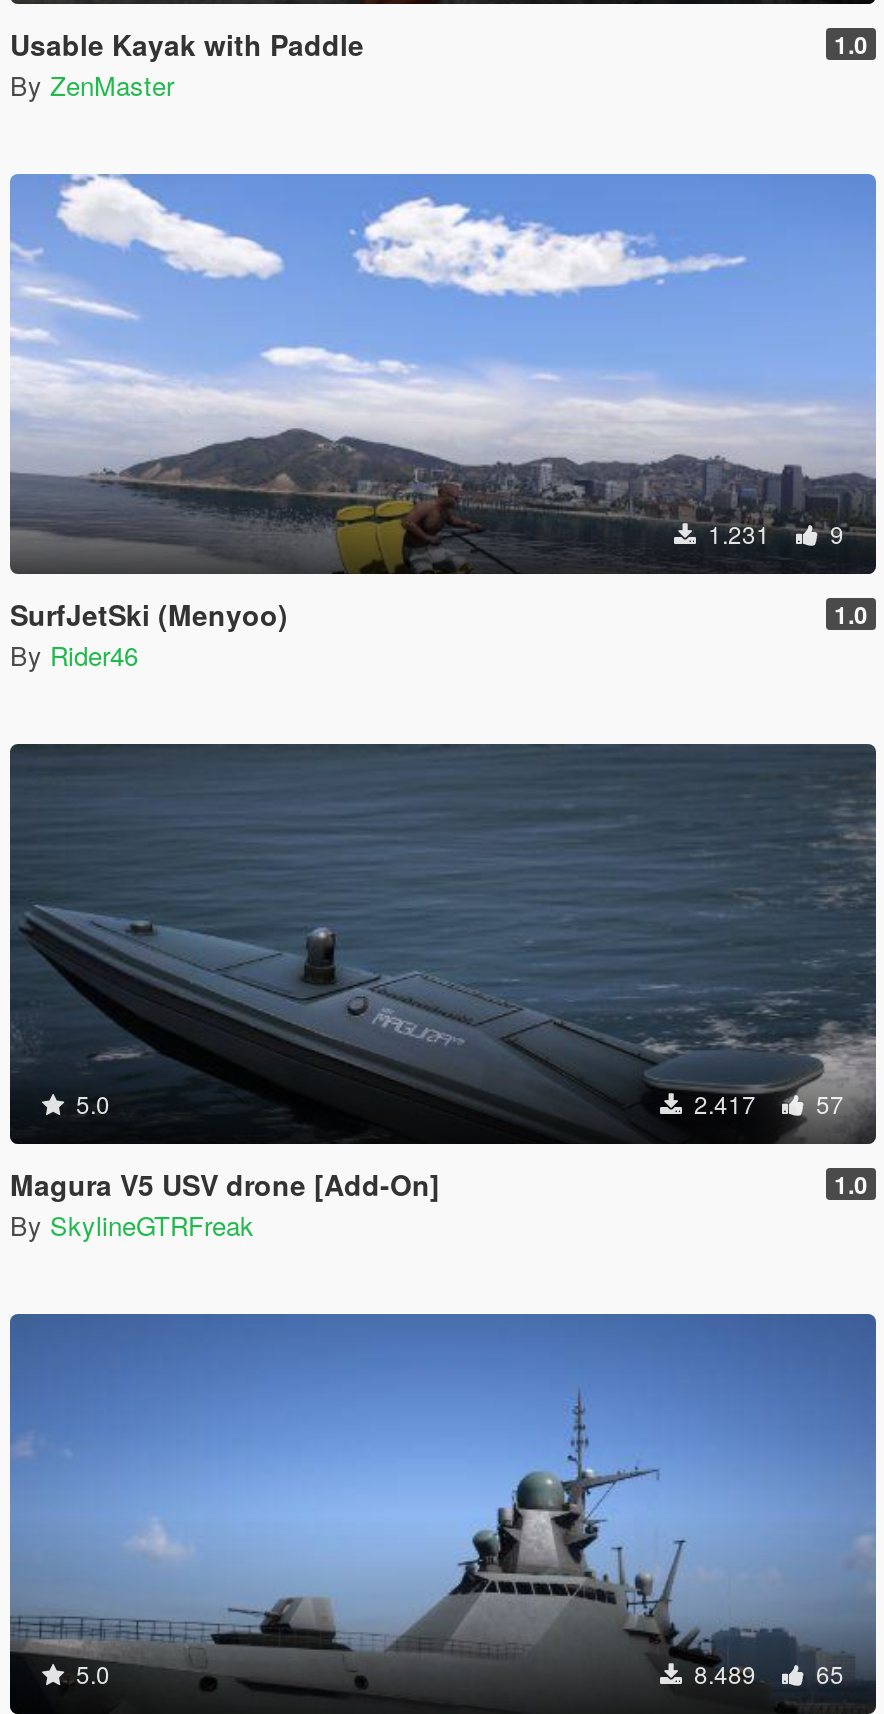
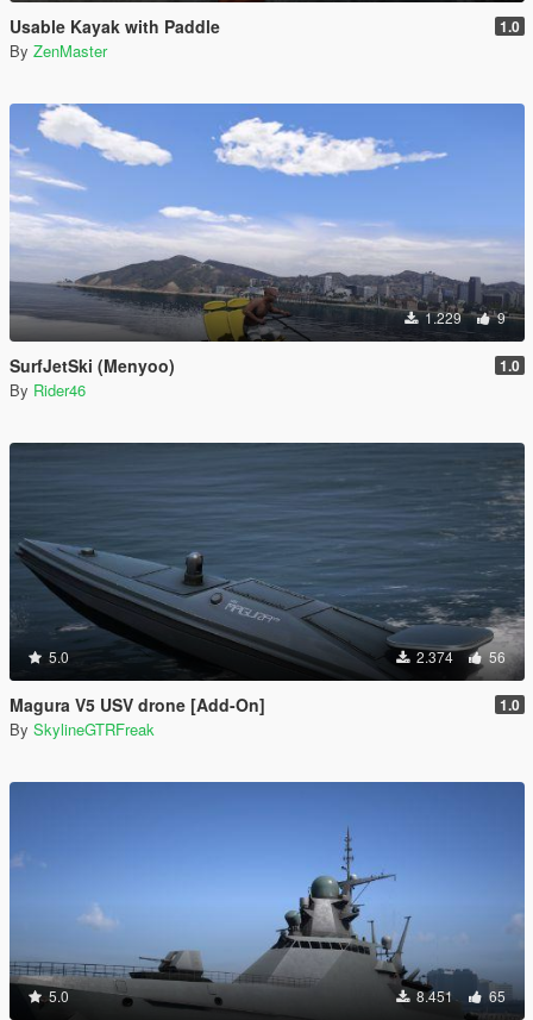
[702,516,844,550] 1.231 9 -> [421,307,506,327] 1.229 9
[688,1086,762,1120] 2.417 -> [413,646,457,667] 2.374
[810,1086,844,1120] 57 -> [485,646,506,667] 56
[688,1656,844,1690] 8.489 65 -> [413,985,506,1006] 8.451 65

